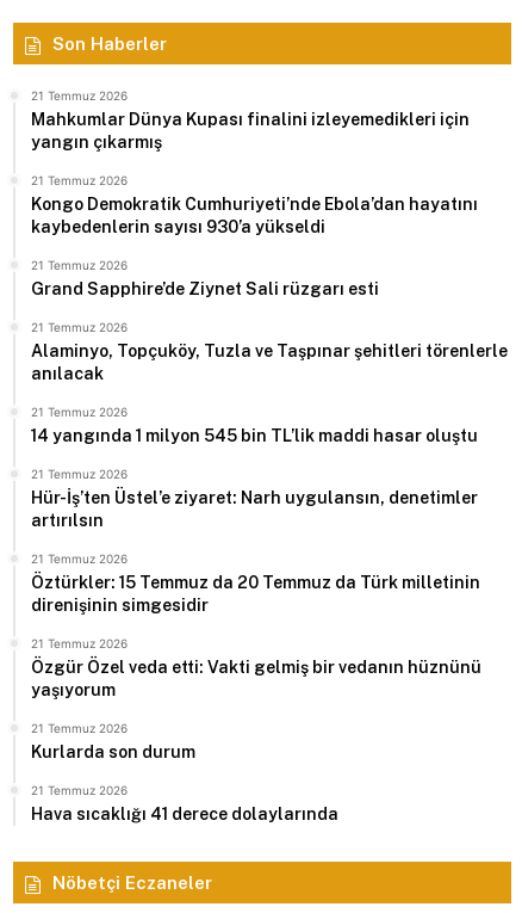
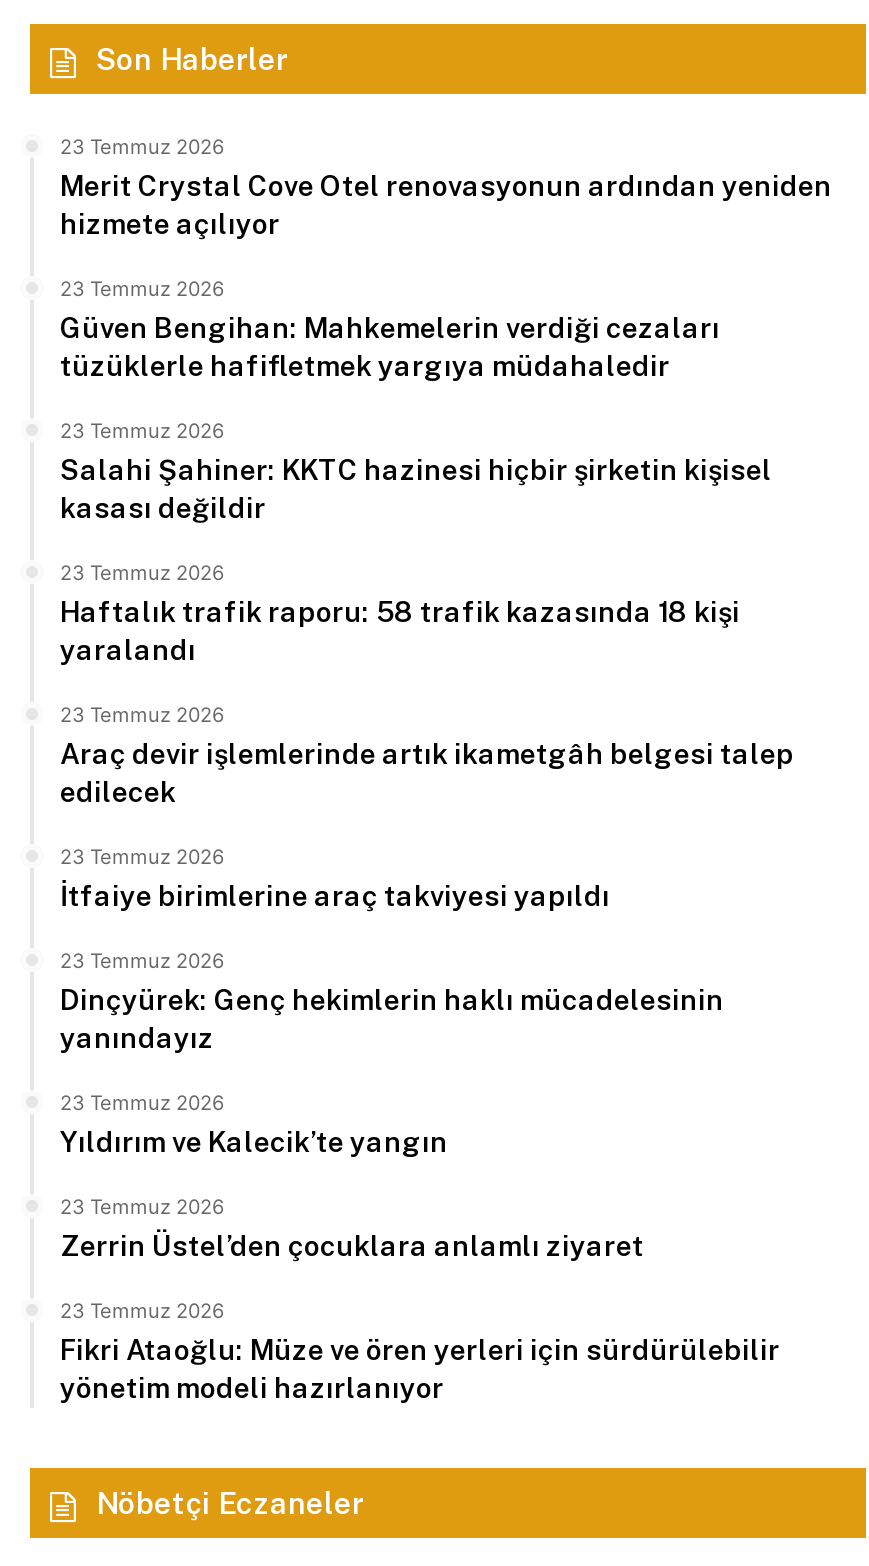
[31,88,470,152] 21 Temmuz 2026 | Mahkumlar Dünya Kupası finalini izleyemedikleri için | yangın çıkarmış -> [60,134,832,240] 23 Temmuz 2026 | Merit Crystal Cove Otel renovasyonun ardından yeniden | hizmete açılıyor
[31,173,478,236] 21 Temmuz 2026 | Kongo Demokratik Cumhuriyeti’nde Ebola’dan hayatını | kaybedenlerin sayısı 930’a yükseldi -> [60,276,720,382] 23 Temmuz 2026 | Güven Bengihan: Mahkemelerin verdiği cezaları | tüzüklerle hafifletmek yargıya müdahaledir
[31,258,379,298] 21 Temmuz 2026 | Grand Sapphire’de Ziynet Sali rüzgarı esti -> [60,418,772,524] 23 Temmuz 2026 | Salahi Şahiner: KKTC hazinesi hiçbir şirketin kişisel | kasası değildir
[31,320,508,383] 21 Temmuz 2026 | Alaminyo, Topçuköy, Tuzla ve Taşpınar şehitleri törenlerle | anılacak -> [60,560,740,666] 23 Temmuz 2026 | Haftalık trafik raporu: 58 trafik kazasında 18 kişi | yaralandı
[31,405,478,445] 21 Temmuz 2026 | 14 yangında 1 milyon 545 bin TL’lik maddi hasar oluştu -> [60,702,794,808] 23 Temmuz 2026 | Araç devir işlemlerinde artık ikametgâh belgesi talep | edilecek
[31,467,478,530] 21 Temmuz 2026 | Hür-İş’ten Üstel’e ziyaret: Narh uygulansın, denetimler | artırılsın -> [60,844,610,912] 23 Temmuz 2026 | İtfaiye birimlerine araç takviyesi yapıldı
[31,551,480,615] 21 Temmuz 2026 | Öztürkler: 15 Temmuz da 20 Temmuz da Türk milletinin | direnişinin simgesidir -> [60,948,724,1054] 23 Temmuz 2026 | Dinçyürek: Genç hekimlerin haklı mücadelesinin | yanındayız
[31,636,481,699] 21 Temmuz 2026 | Özgür Özel veda etti: Vakti gelmiş bir vedanın hüznünü | yaşıyorum -> [60,1090,448,1158] 23 Temmuz 2026 | Yıldırım ve Kalecik’te yangın
[31,721,195,762] 21 Temmuz 2026 | Kurlarda son durum -> [60,1194,644,1262] 23 Temmuz 2026 | Zerrin Üstel’den çocuklara anlamlı ziyaret
[31,783,338,824] 21 Temmuz 2026 | Hava sıcaklığı 41 derece dolaylarında -> [60,1298,780,1404] 23 Temmuz 2026 | Fikri Ataoğlu: Müze ve ören yerleri için sürdürülebilir | yönetim modeli hazırlanıyor

